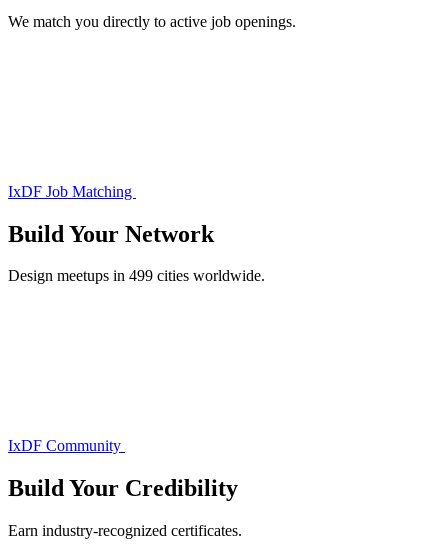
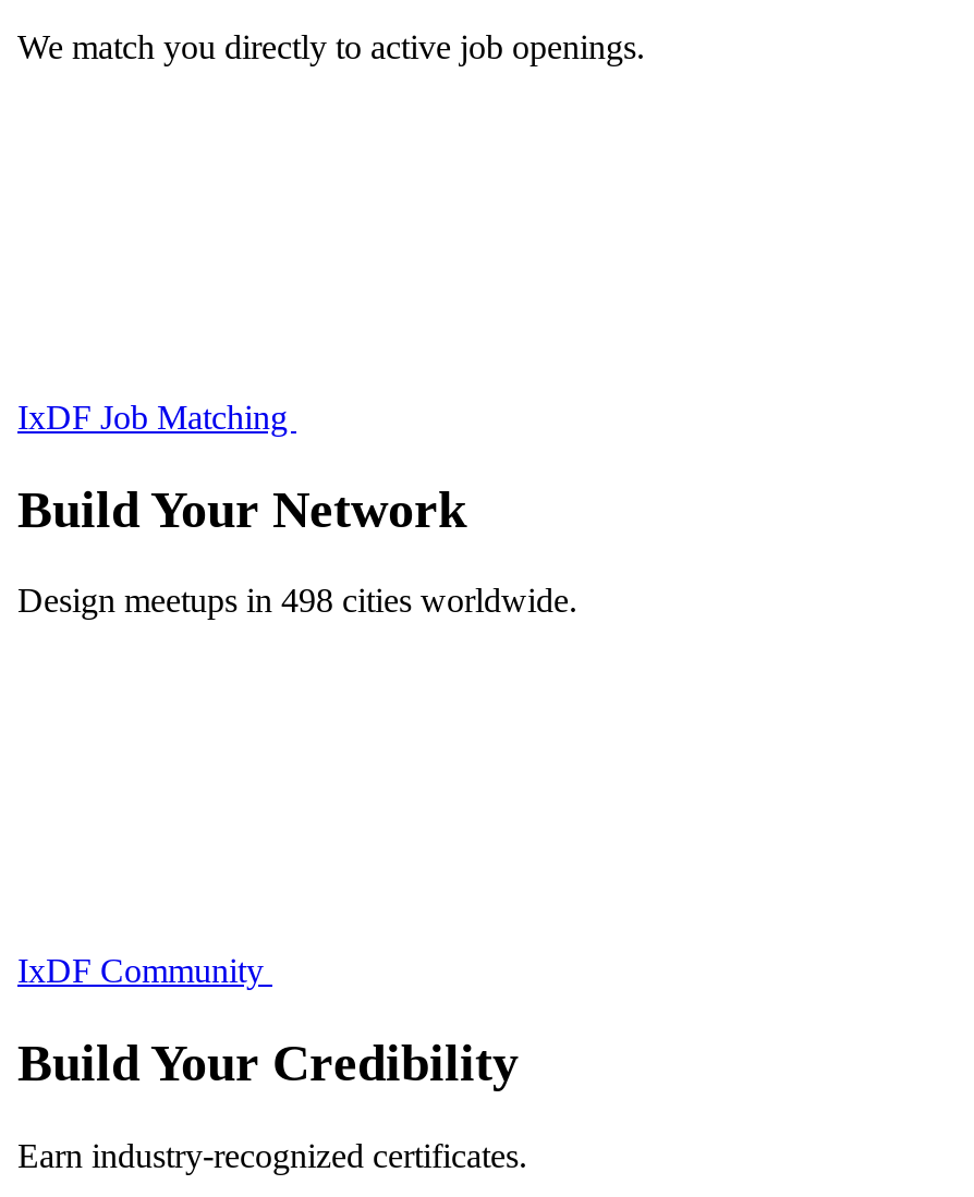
[8,267,265,284] Design meetups in 499 cities worldwide. -> [17,582,577,620] Design meetups in 498 cities worldwide.

